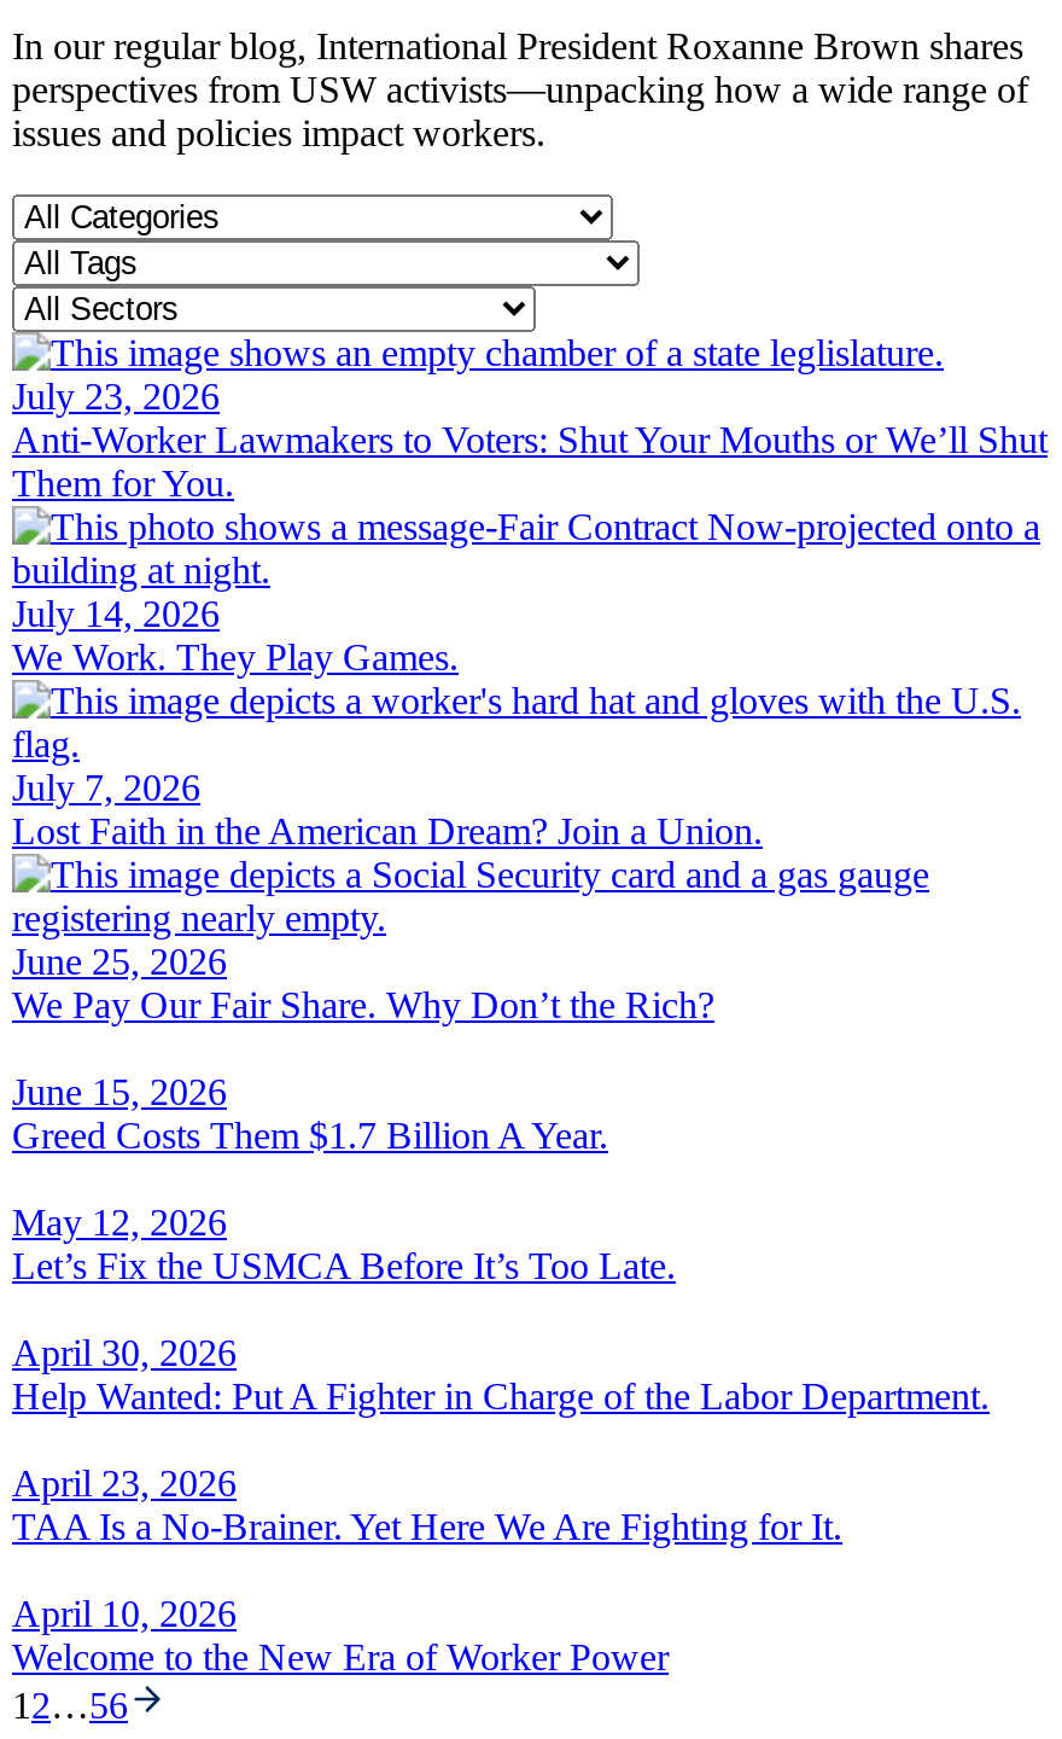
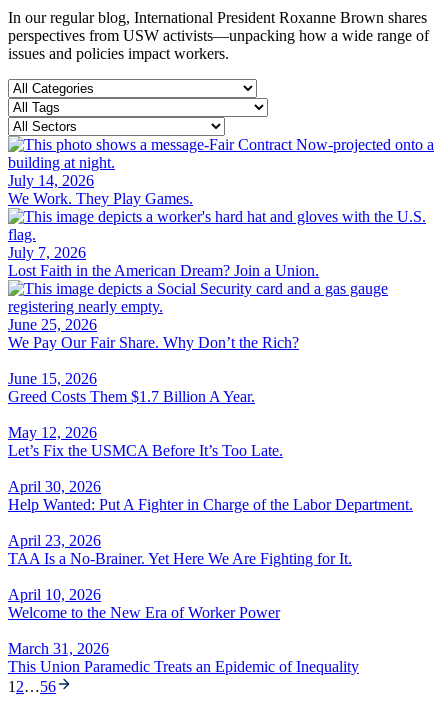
[12,375,1048,503] July 23, 2026 | Anti-Worker Lawmakers to Voters: Shut Your Mouths or We’ll Shut | Them for You. -> none
moved [12,593,990,1677] -> [8,172,413,621]: July 14, 2026 | We Work. They Play Games. | July 7, 2026 | ... | April 10, 2026 | Welcome to the New Era of Worker Power
none -> [8,640,359,675] March 31, 2026 | This Union Paramedic Treats an Epidemic of Inequality

